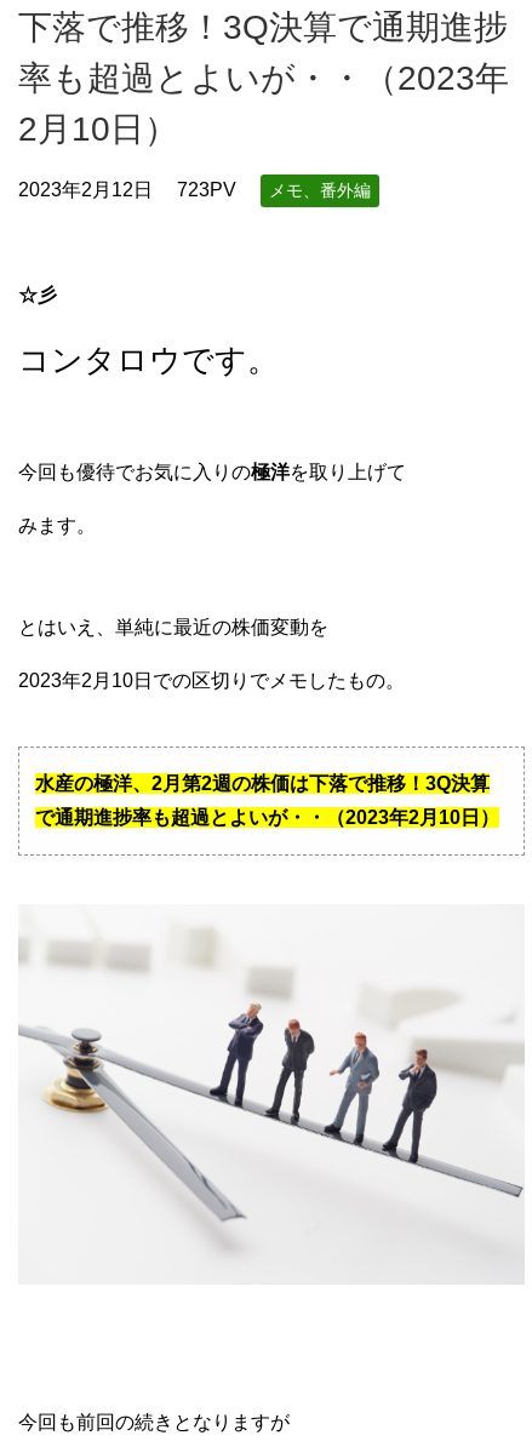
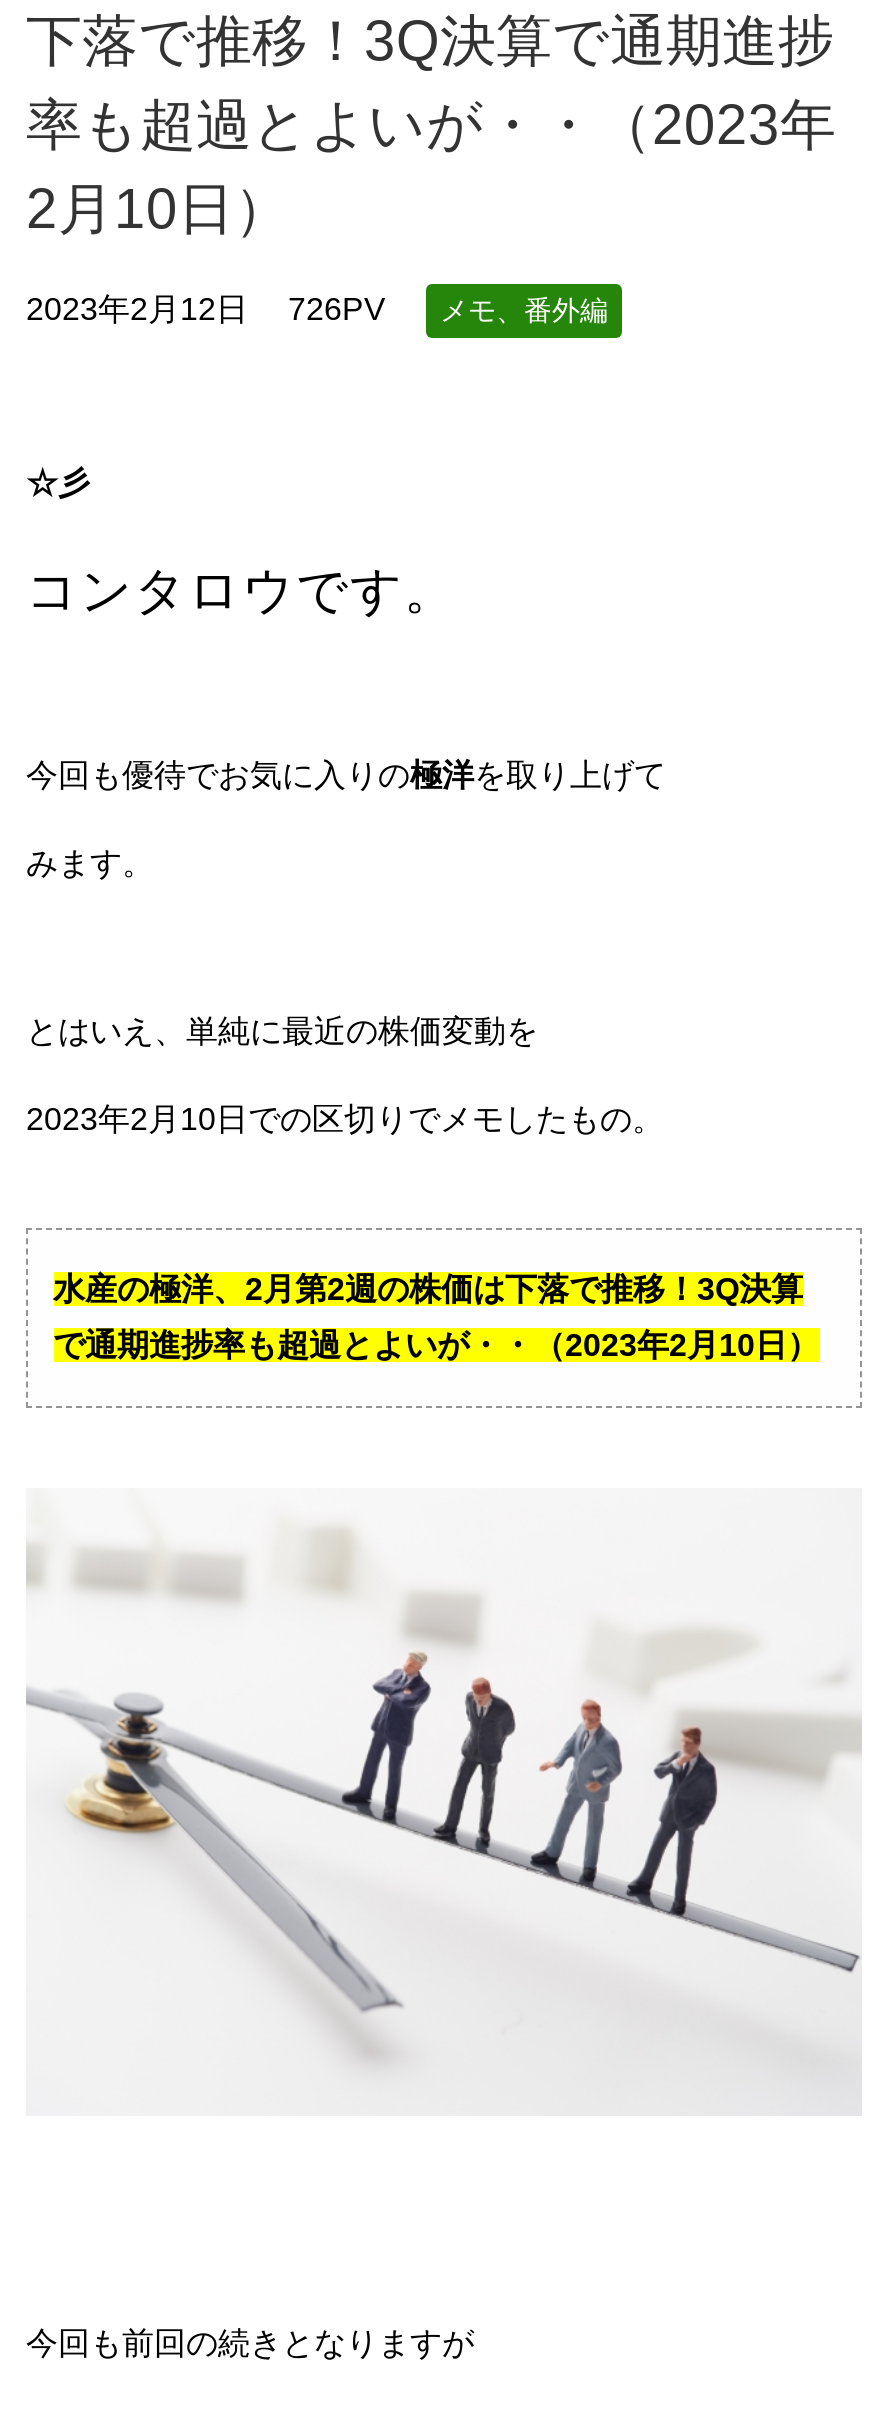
[18,179,371,200] 2023年2月12日 723PV メモ、番外編 -> [26,292,608,326] 2023年2月12日 726PV メモ、番外編

